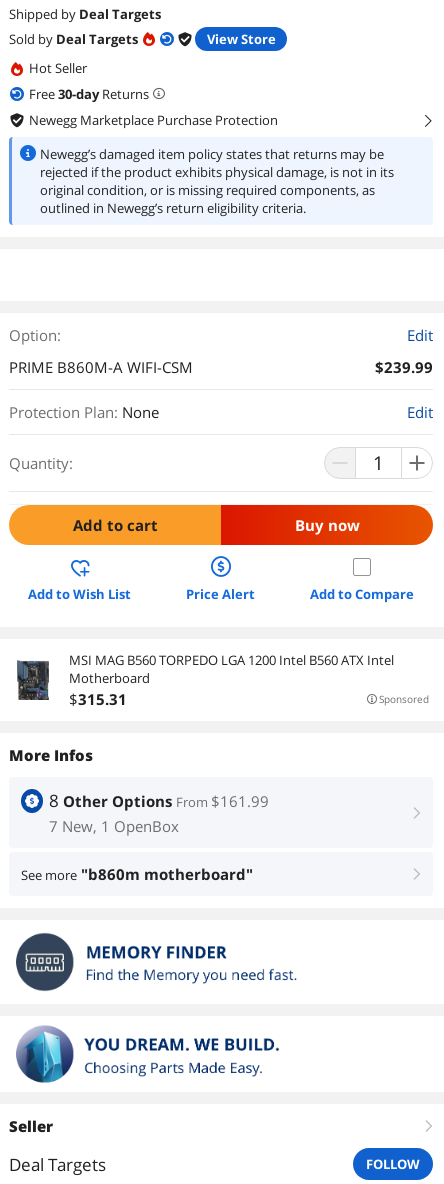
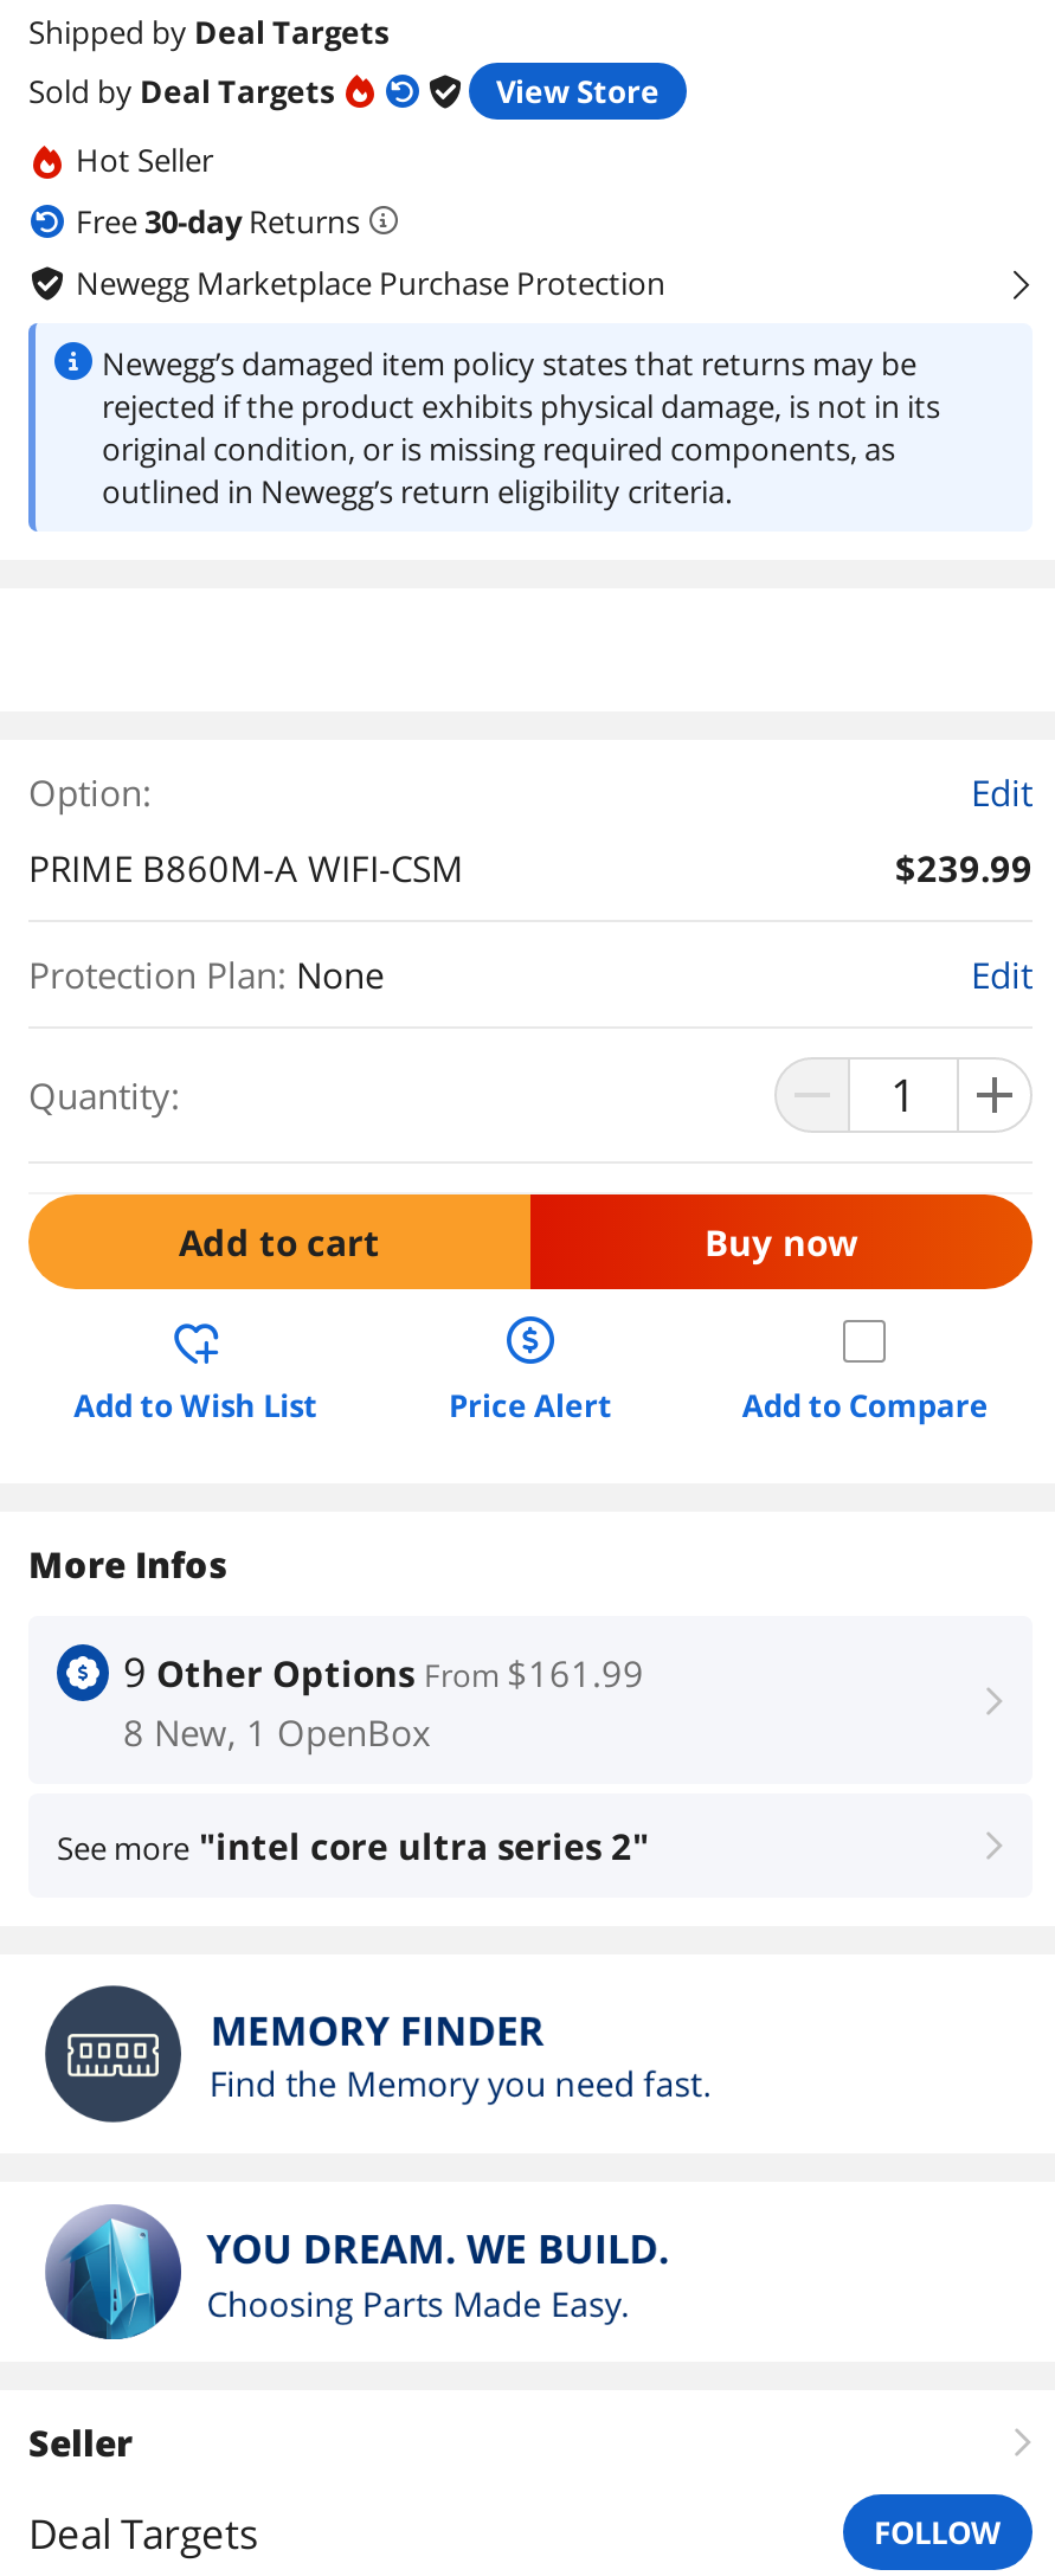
[16,651,429,709] [image] | MSI MAG B560 TORPEDO LGA 1200 Intel B560 ATX Intel | Motherboard | $315.31 | Sponsored -> none
[49,789,269,812] 8 Other Options From $161.99 -> [123,1644,644,1699] 9 Other Options From $161.99
[49,816,179,836] 7 New, 1 OpenBox -> [123,1708,431,1756] 8 New, 1 OpenBox
[21,864,253,884] See more "b860m motherboard" -> [57,1822,649,1869] See more "intel core ultra series 2"

